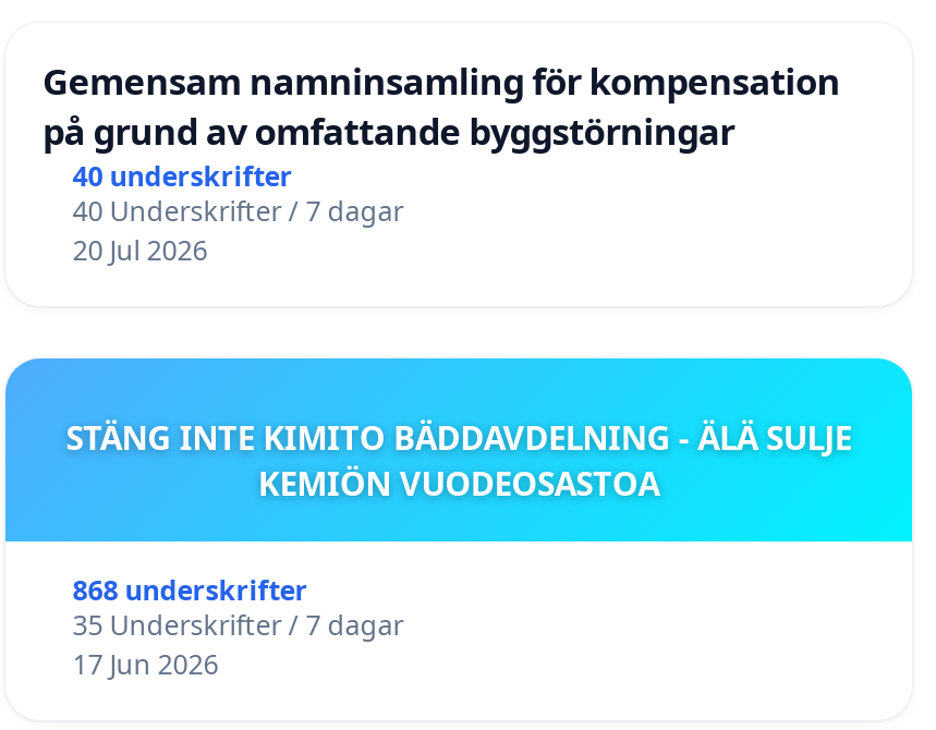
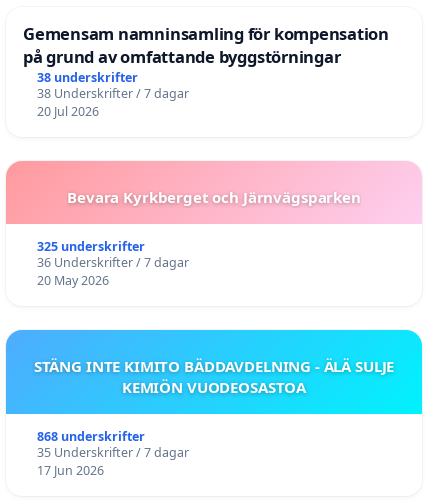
[73,158,293,195] 40 underskrifter -> [37,69,138,86] 38 underskrifter
[73,192,404,229] 40 Underskrifter / 7 dagar -> [37,85,189,102] 38 Underskrifter / 7 dagar
none -> [37,187,361,289] Bevara Kyrkberget och Järnvägsparken | 325 underskrifter | 36 Underskrifter / 7 dagar | 20 May 2026

